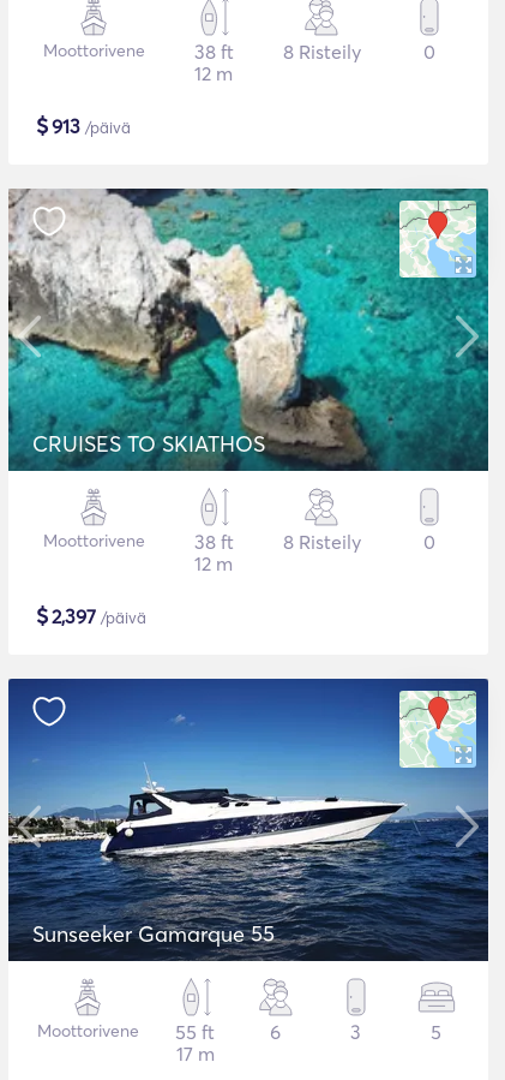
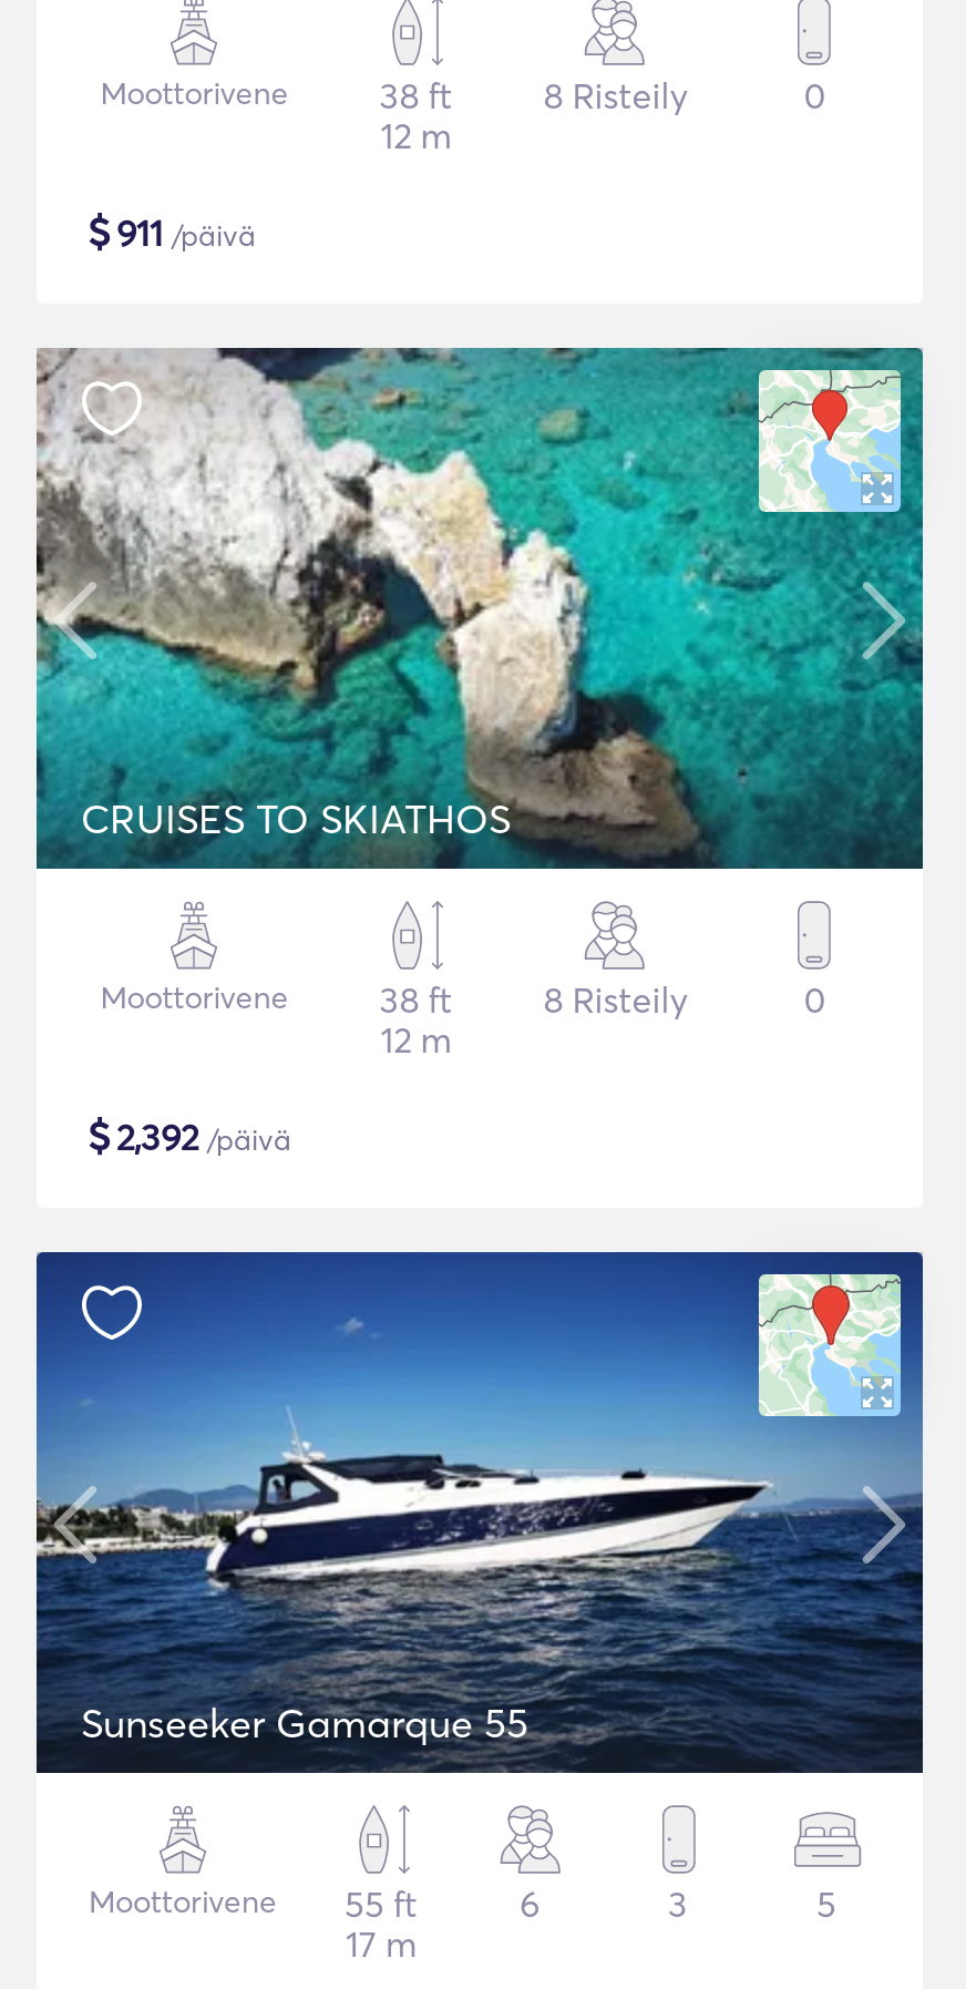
[36,112,131,139] $913 /päivä -> [88,206,256,257] $911 /päivä
[36,602,146,629] $2,397 /päivä -> [88,1110,291,1161] $2,392 /päivä

